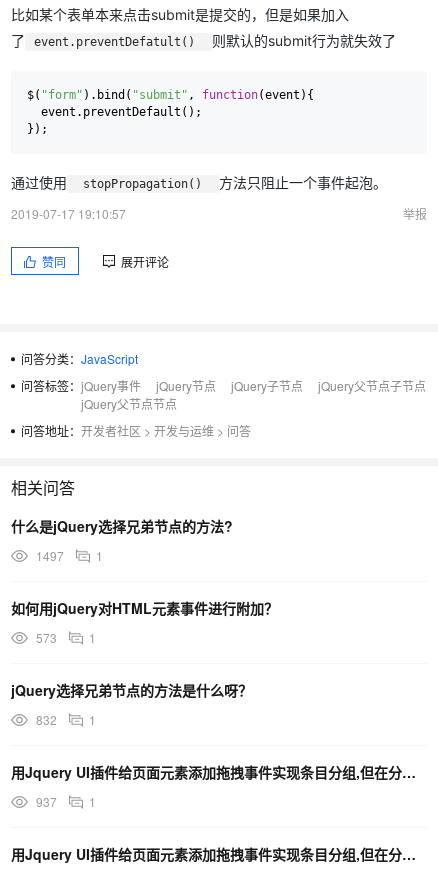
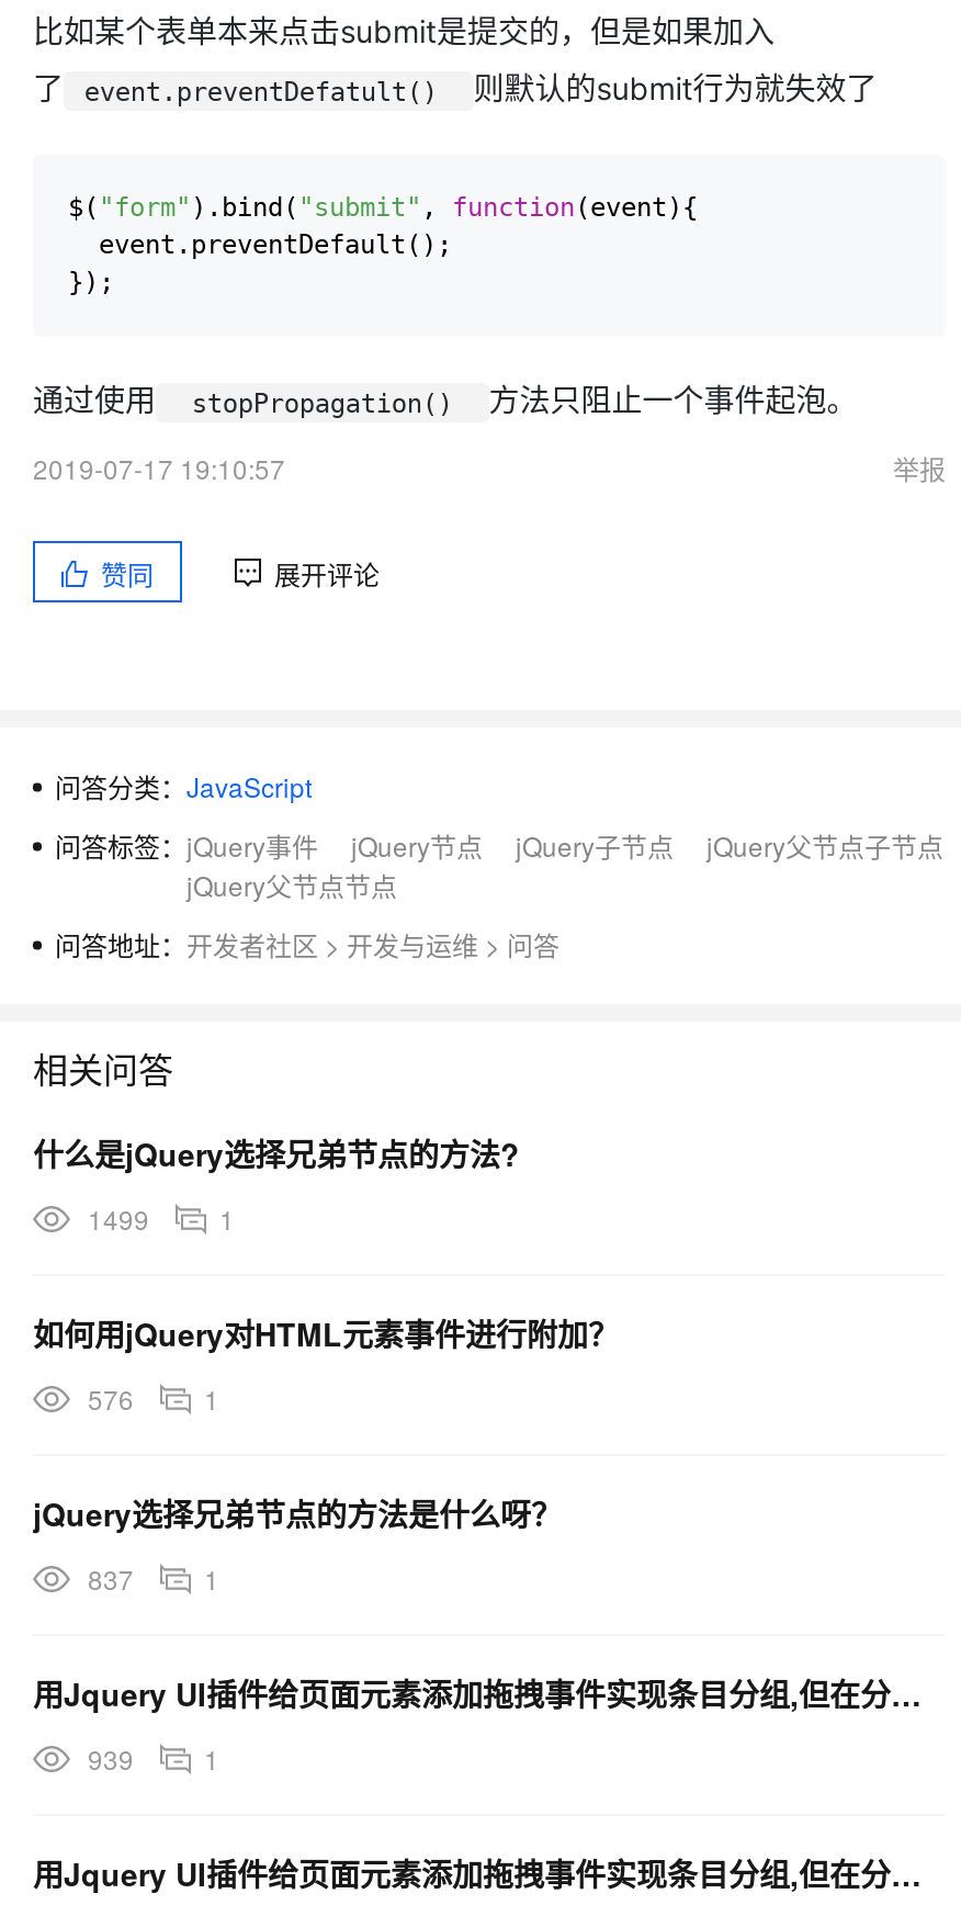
[36,547,103,564] 1497 1 -> [88,1199,235,1237] 1499 1
[36,629,96,646] 573 1 -> [88,1379,219,1417] 576 1
[36,711,96,728] 832 1 -> [88,1559,219,1597] 837 1
[36,793,96,810] 937 1 -> [88,1739,219,1777] 939 1

